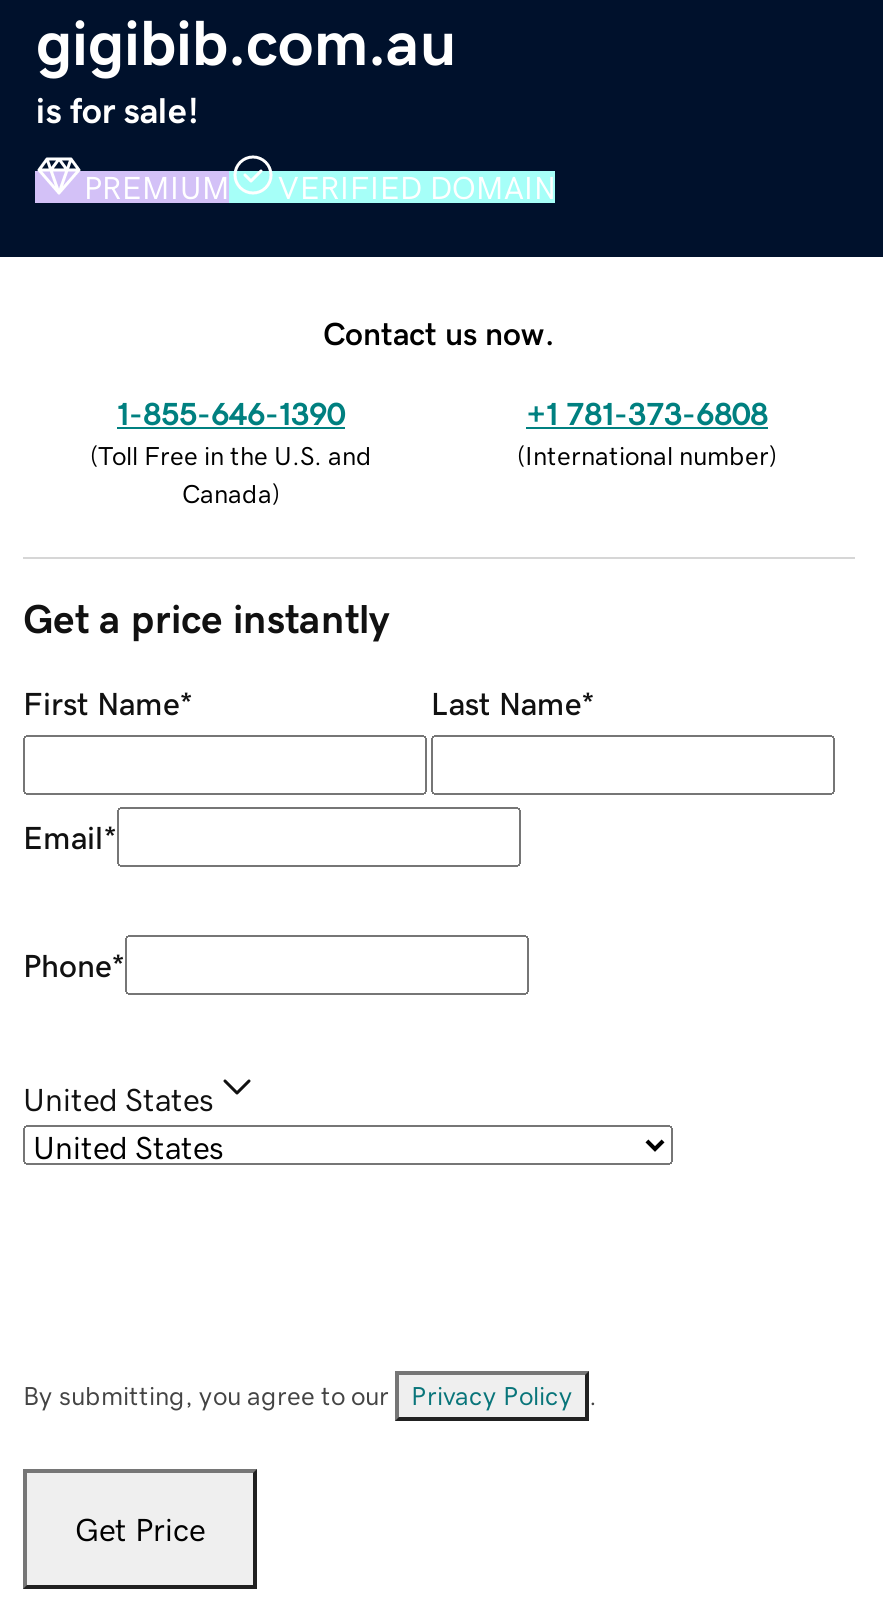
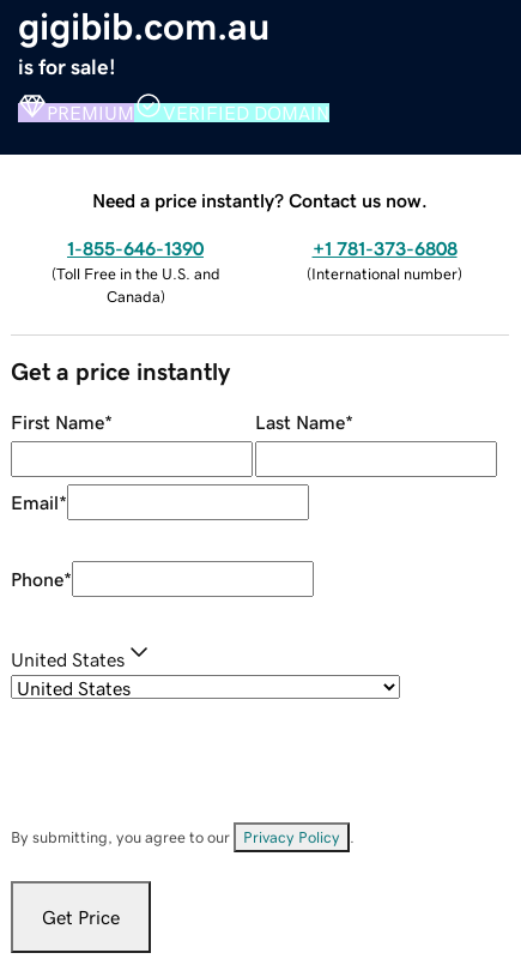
[323,316,555,348] Contact us now. -> [92,190,428,209] Need a price instantly? Contact us now.

